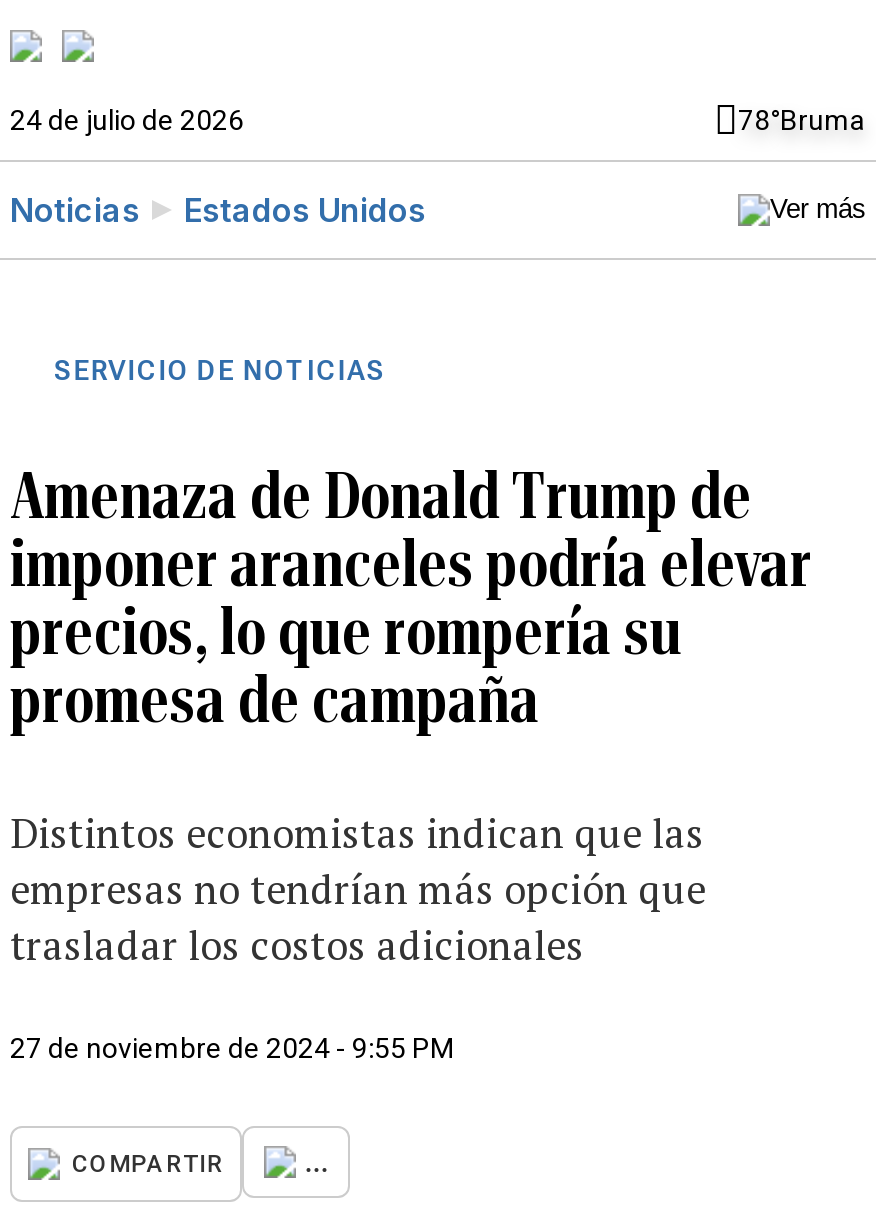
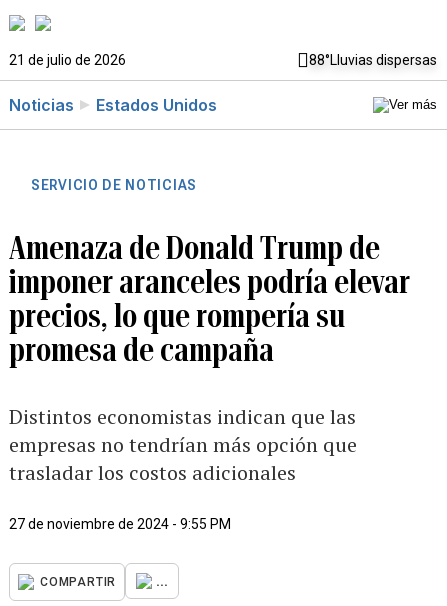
[10,104,866,136] 24 de julio de 2026 | 78°Bruma -> [9,52,437,68] 21 de julio de 2026 | 88°Lluvias dispersas

